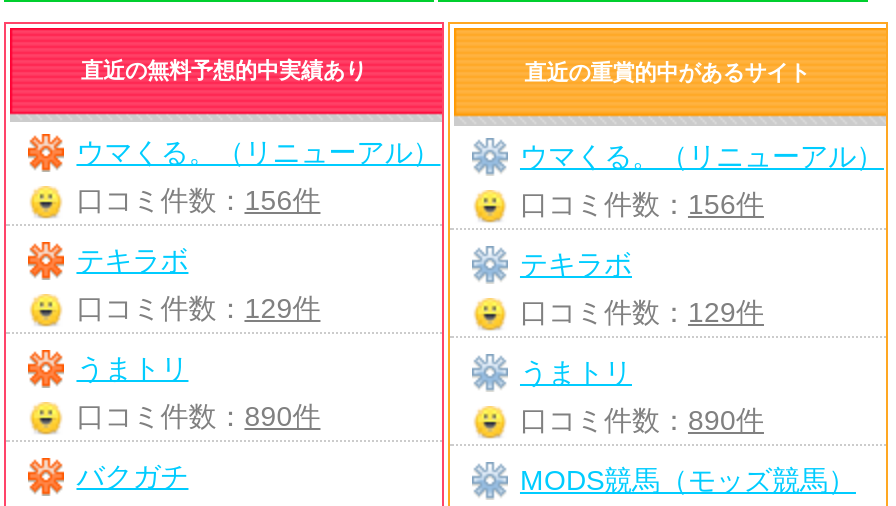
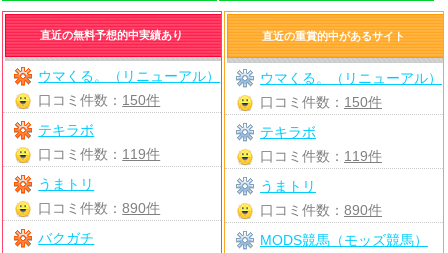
[76,184,320,216] 口コミ件数：156件 -> [38,92,160,108] 口コミ件数：150件
[520,188,764,220] 口コミ件数：156件 -> [260,94,382,110] 口コミ件数：150件
[76,292,320,324] 口コミ件数：129件 -> [38,146,160,162] 口コミ件数：119件
[520,296,764,328] 口コミ件数：129件 -> [260,148,382,164] 口コミ件数：119件

